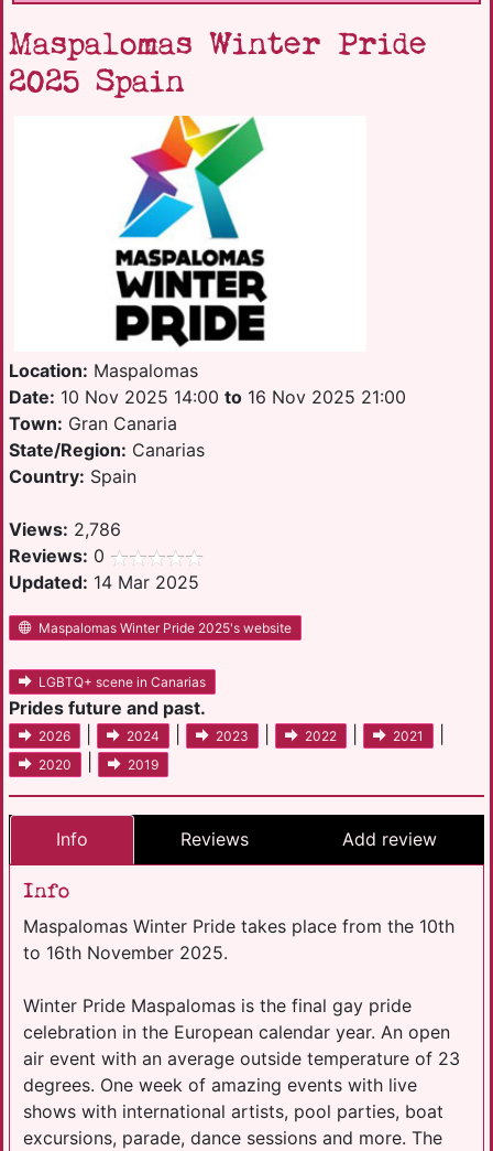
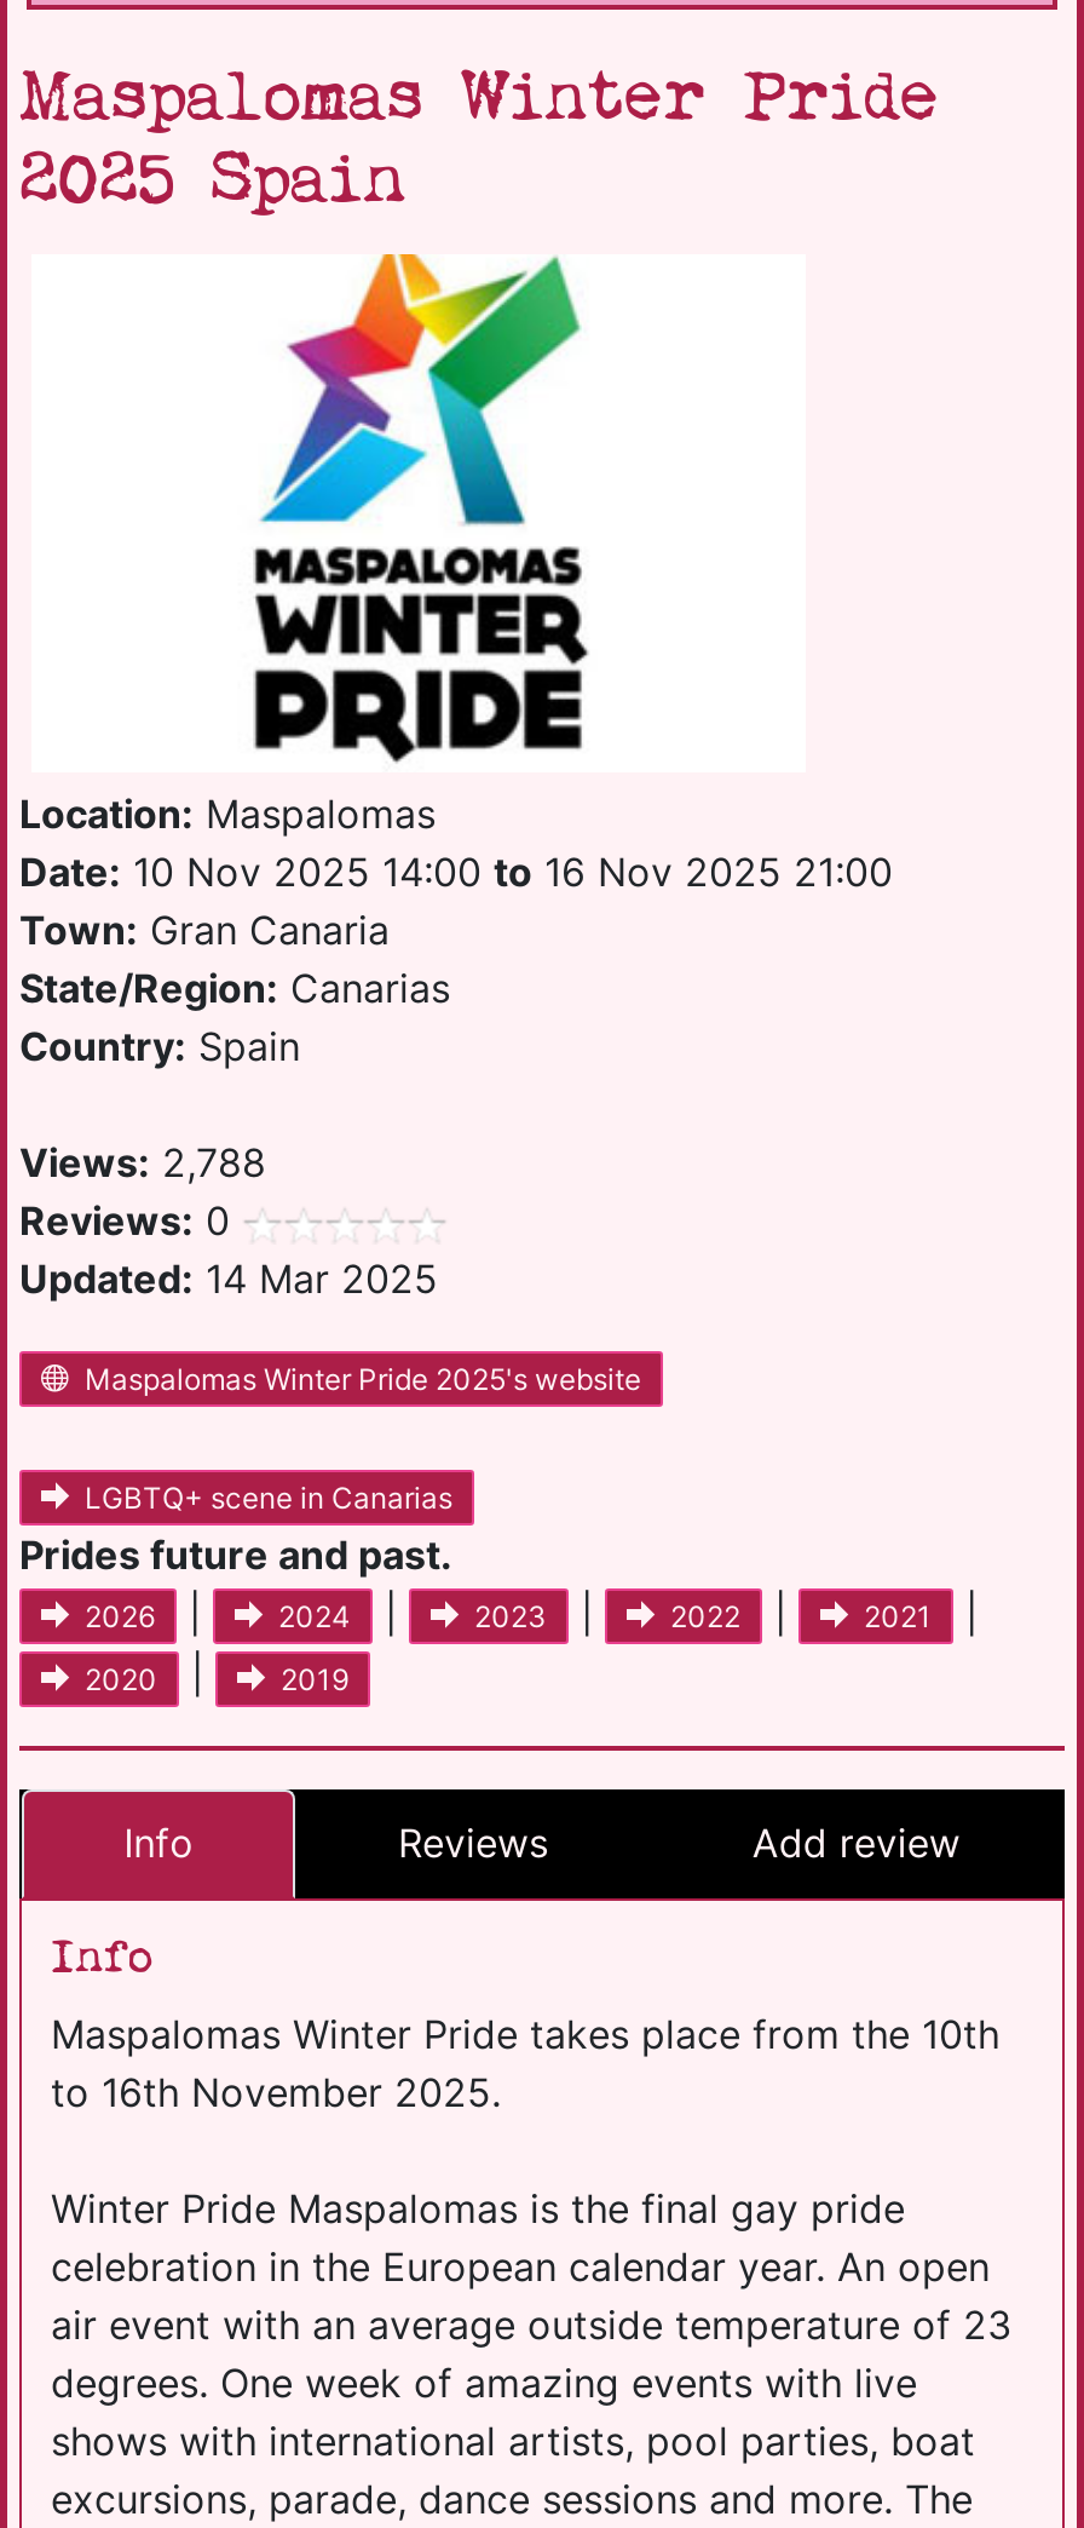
[9,518,121,540] Views: 2,786 -> [19,1138,266,1187] Views: 2,788

